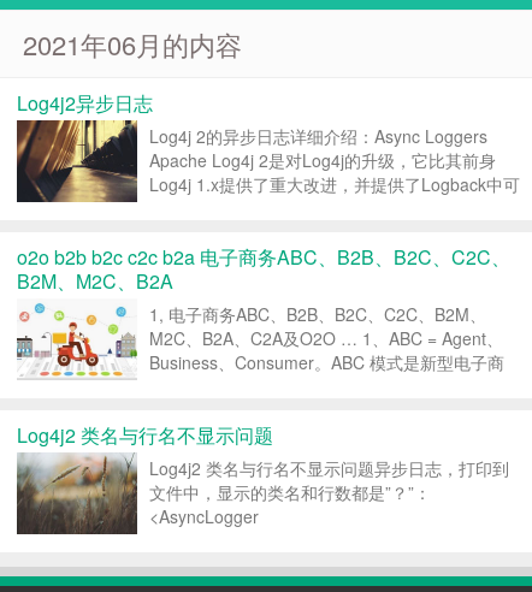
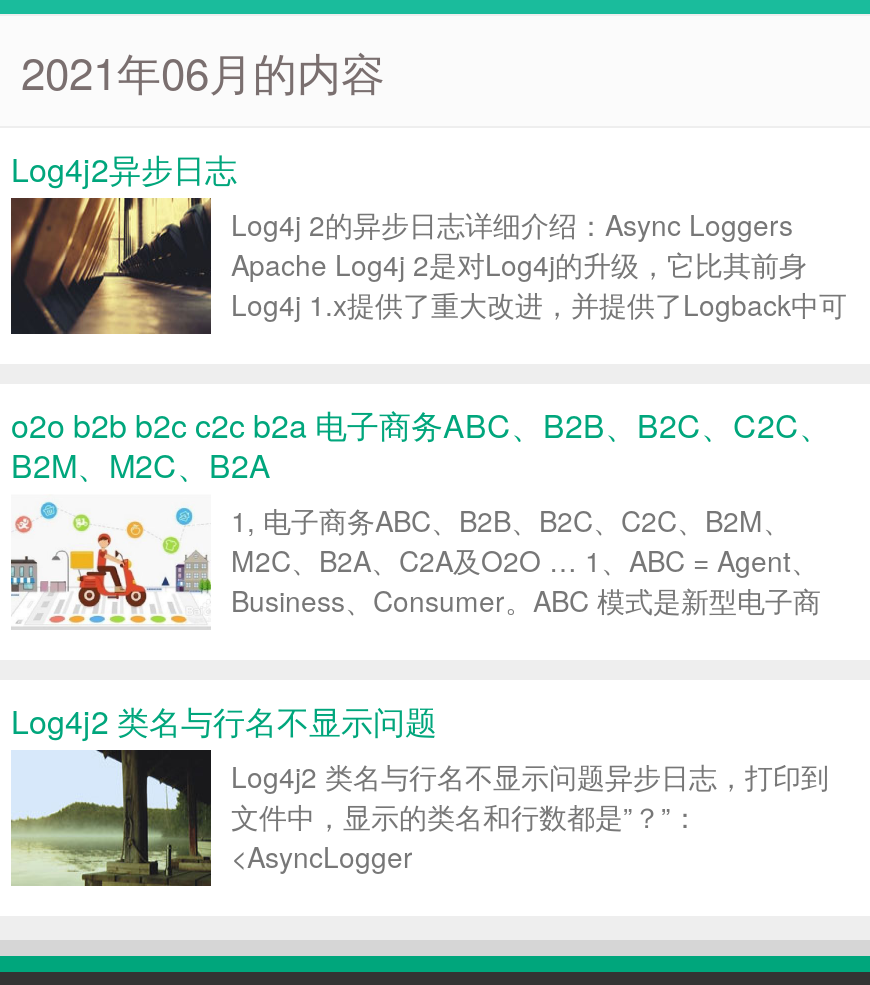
[16,452,138,535] [image] -> [9,750,213,886] [image]

